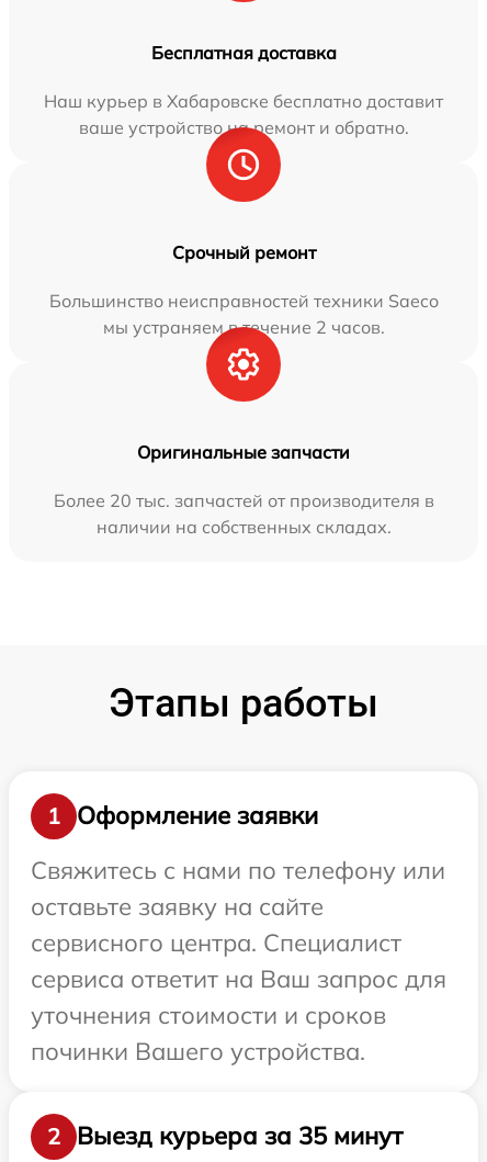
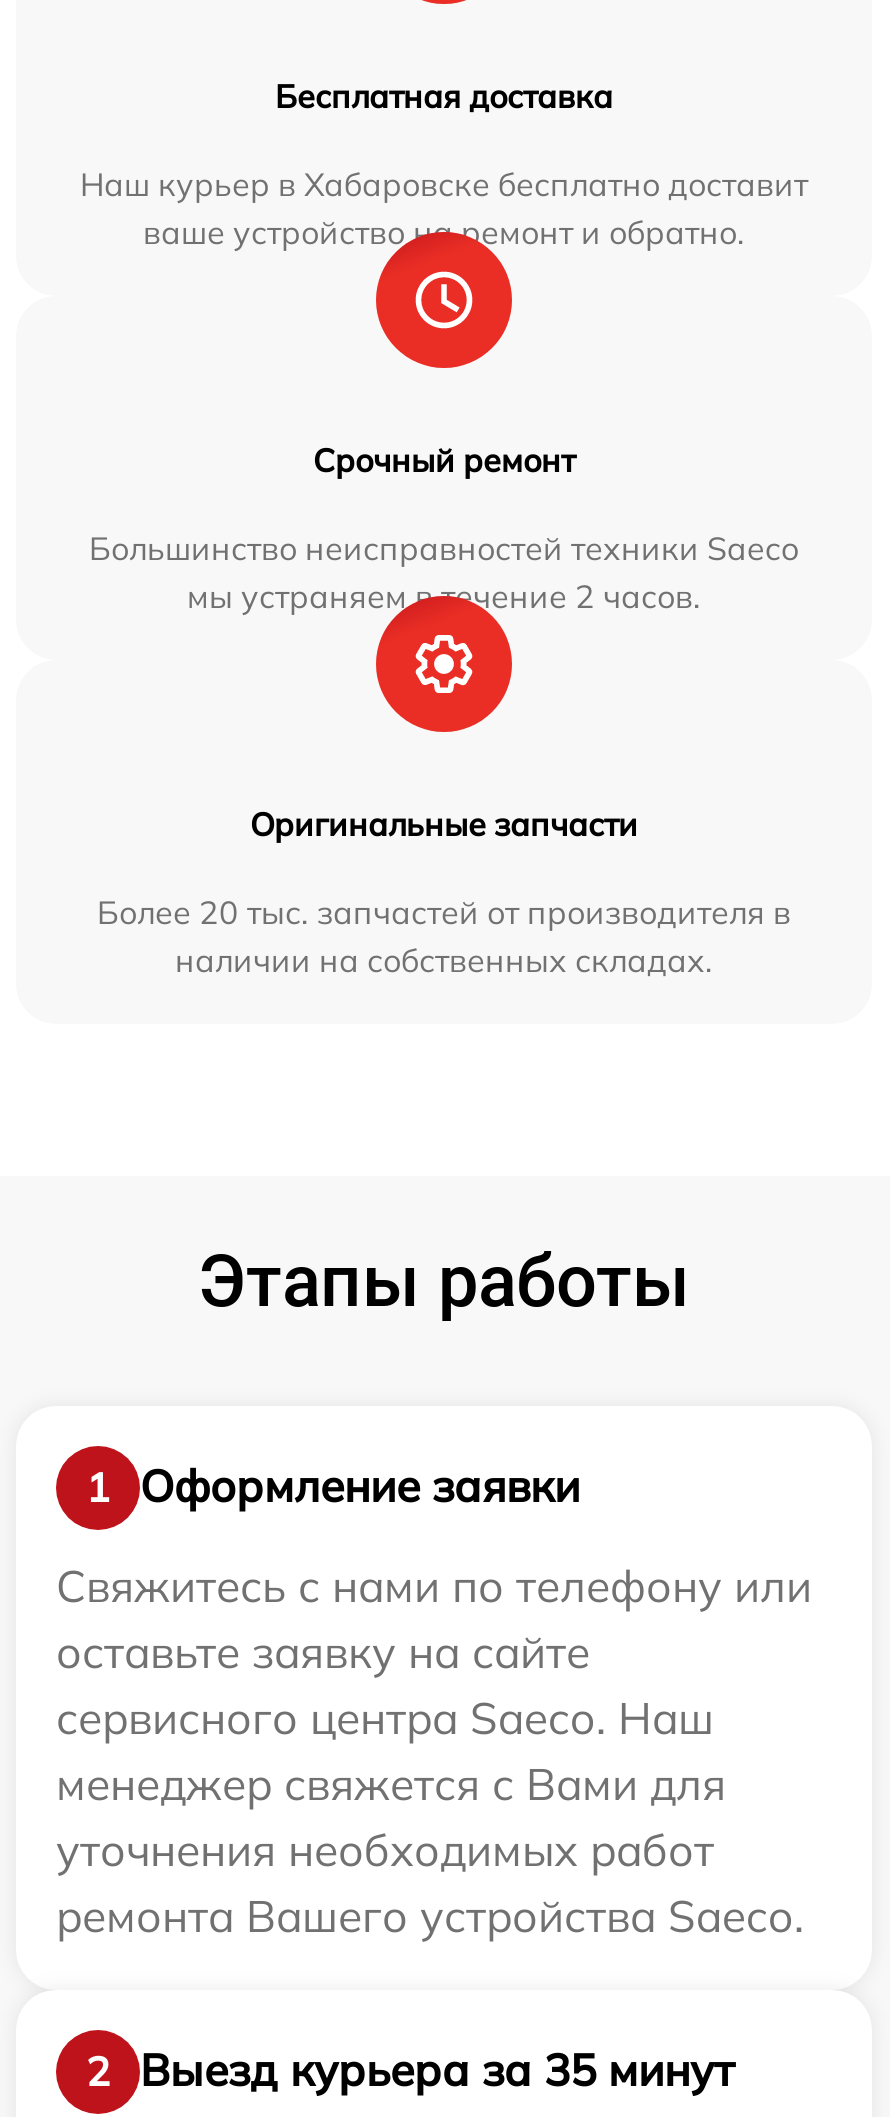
[31,927,446,1066] сервисного центра. Специалист | сервиса ответит на Ваш запрос для | уточнения стоимости и сроков | починки Вашего устройства. -> [56,1690,804,1944] сервисного центра Saeco. Наш | менеджер свяжется с Вами для | уточнения необходимых работ | ремонта Вашего устройства Saeco.

